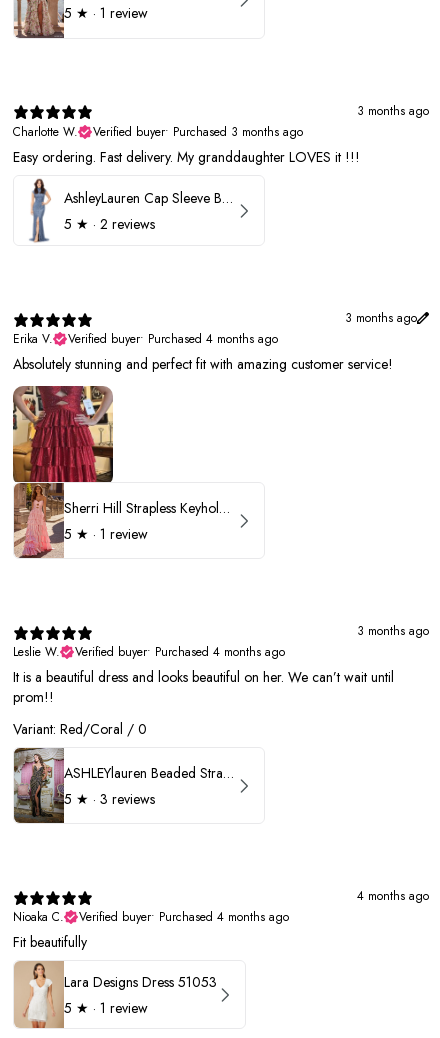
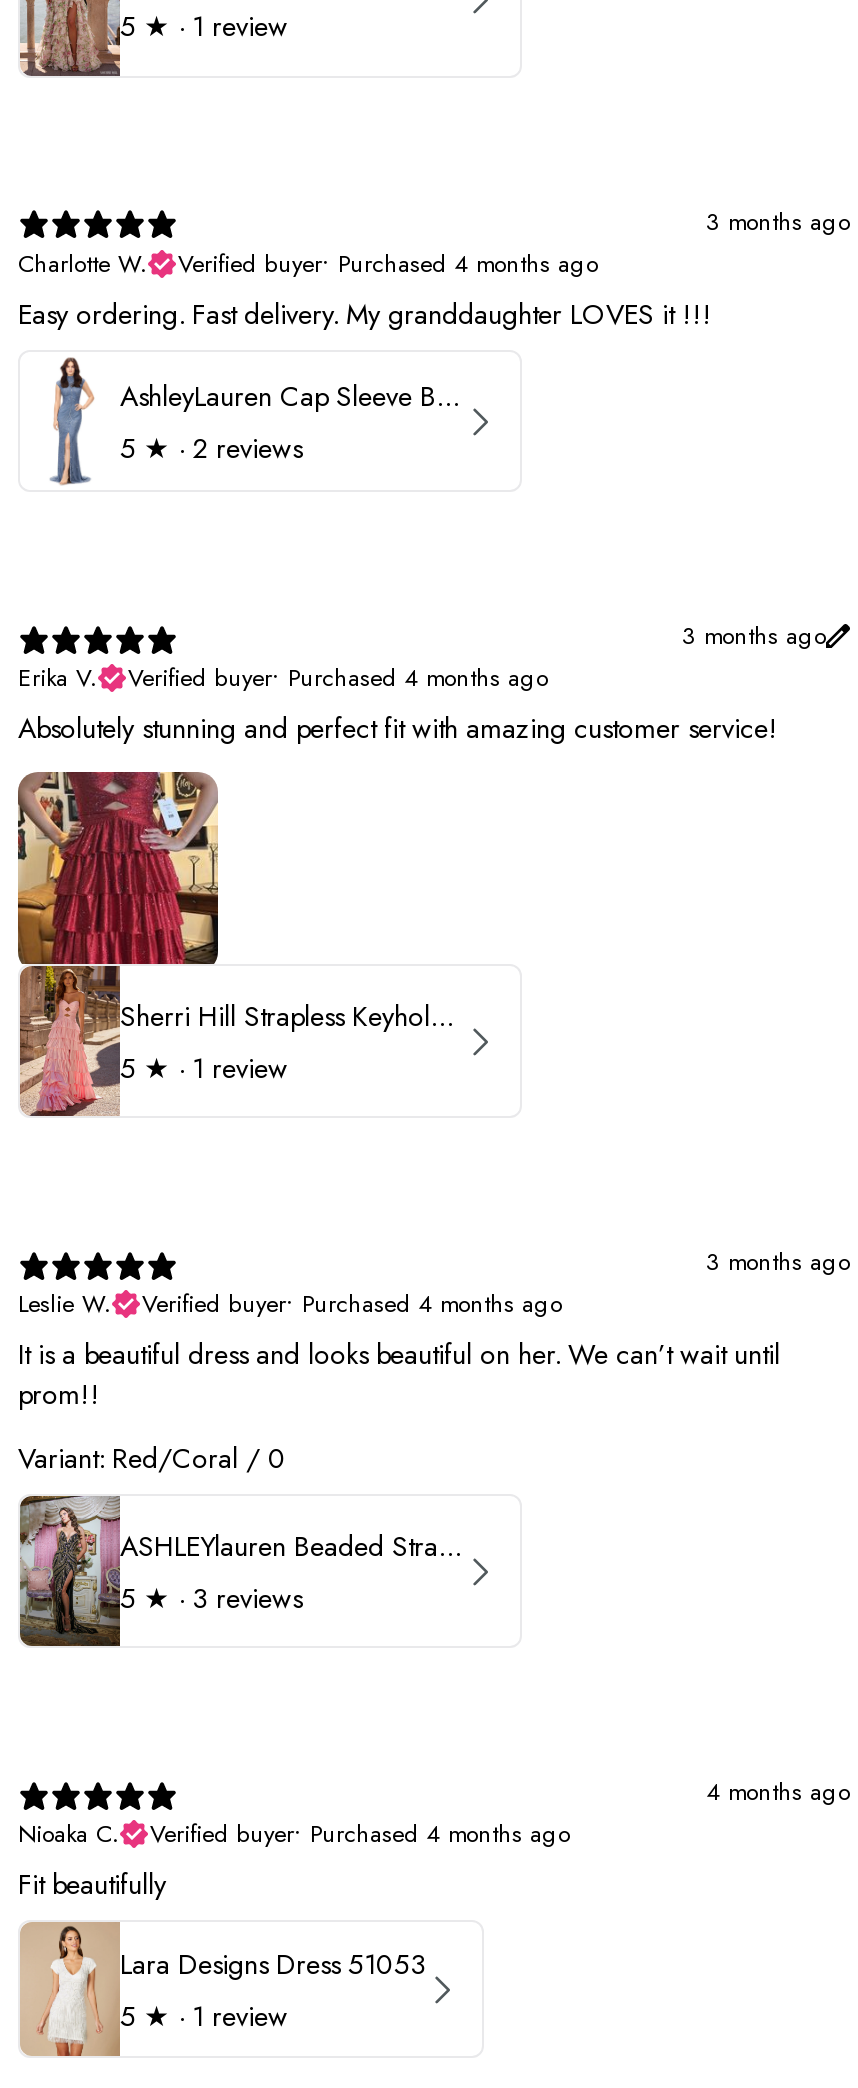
[93,123,303,141] Verified buyer • Purchased 3 months ago -> [178,246,598,282] Verified buyer • Purchased 4 months ago

